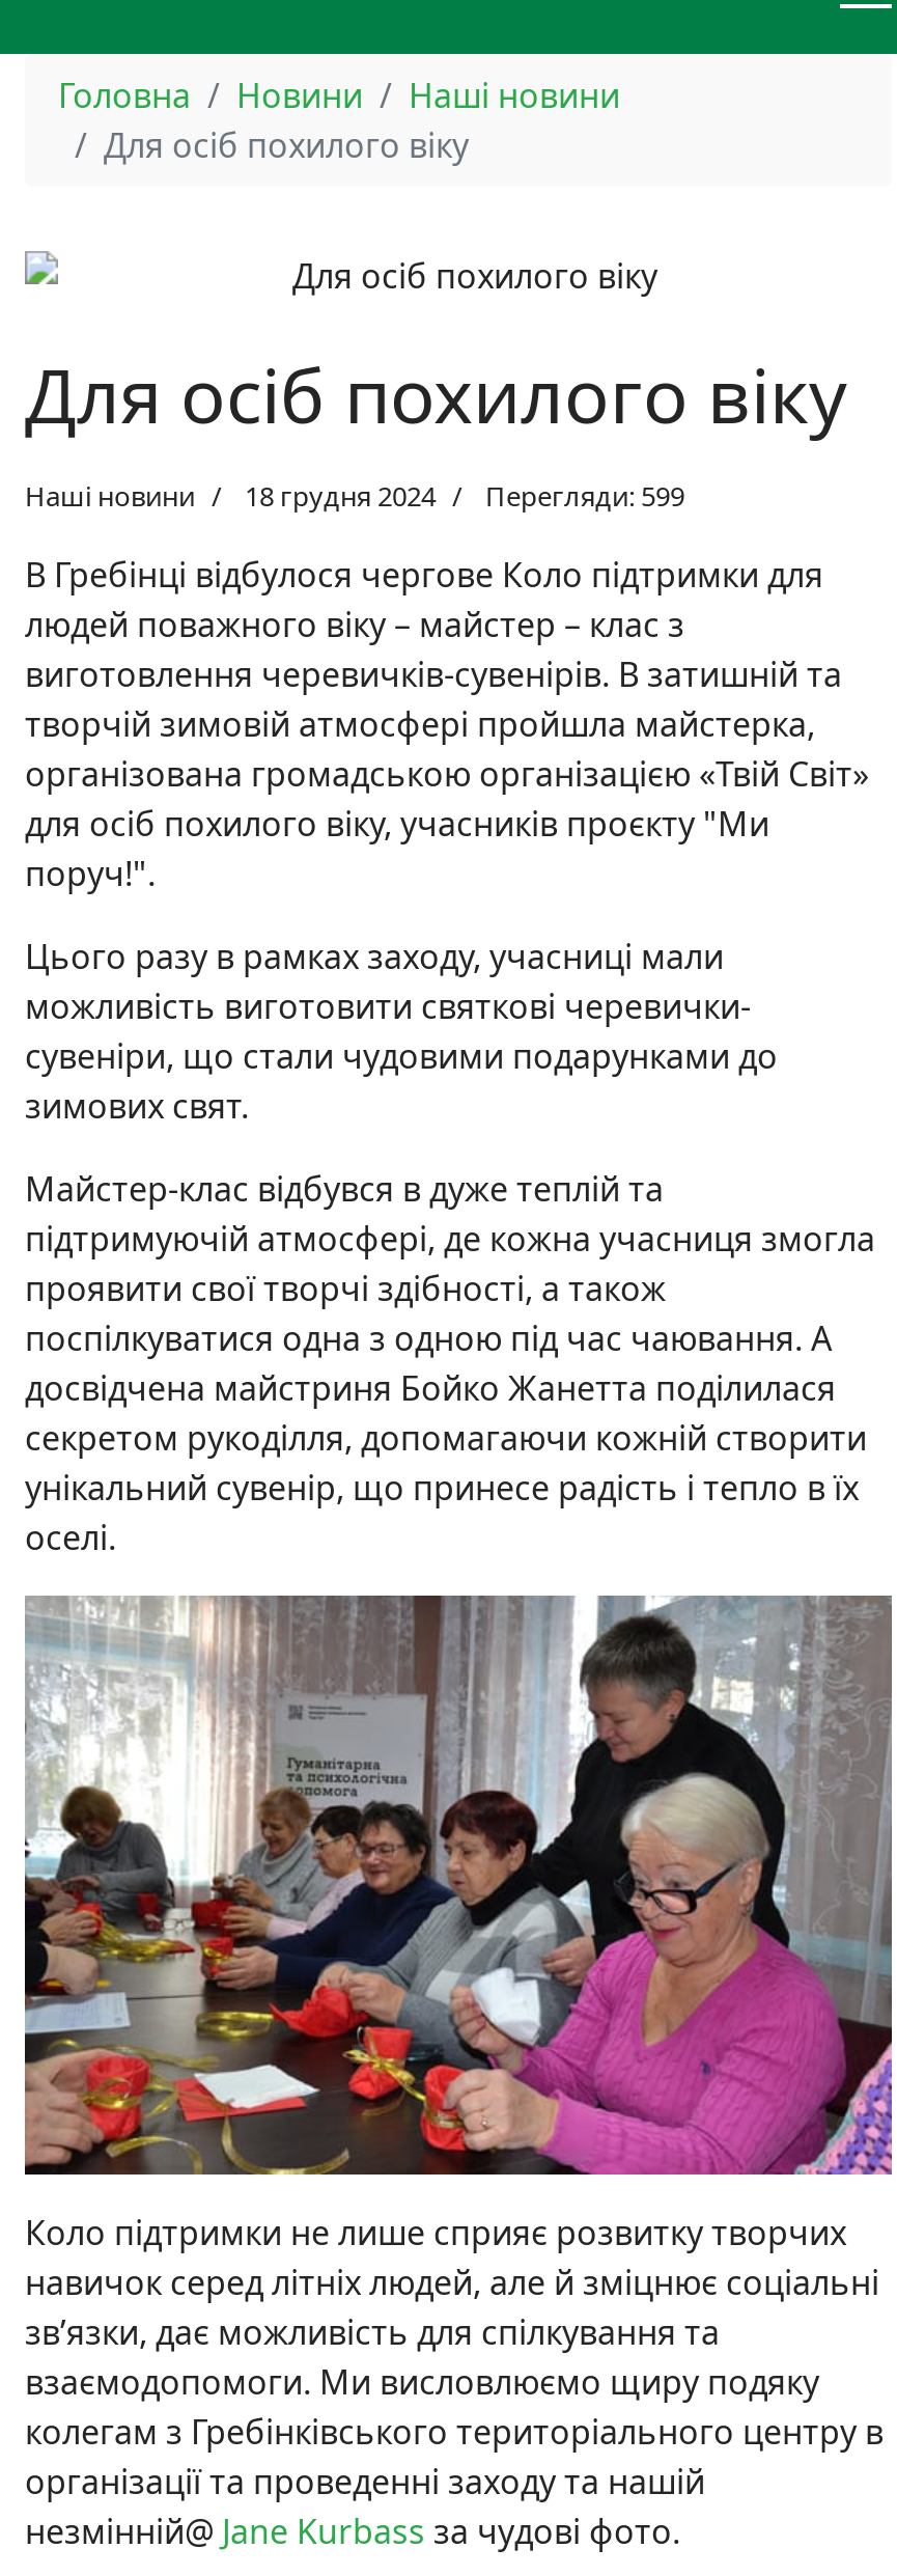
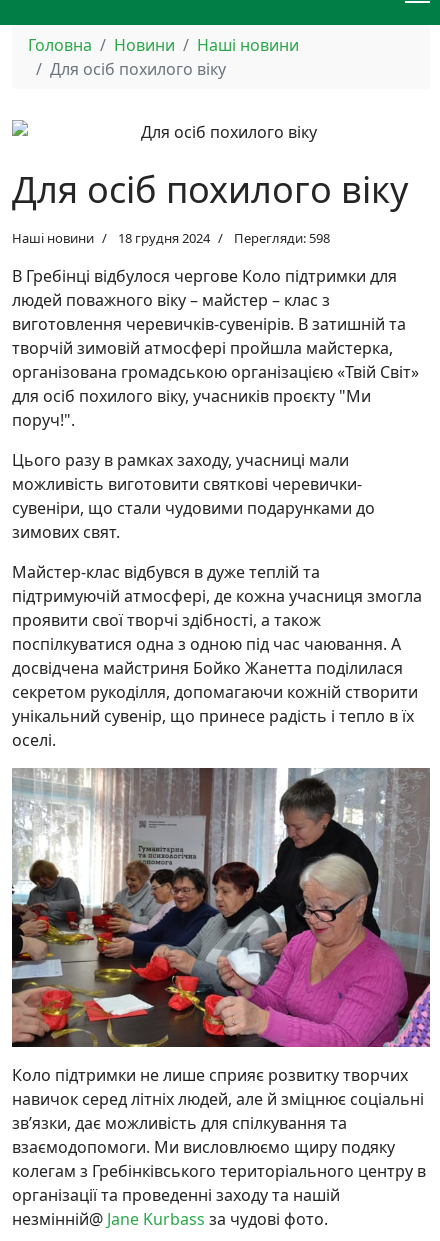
[25,477,684,515] Наші новини 18 грудня 2024 Перегляди: 599 -> [12,229,330,247] Наші новини 18 грудня 2024 Перегляди: 598

